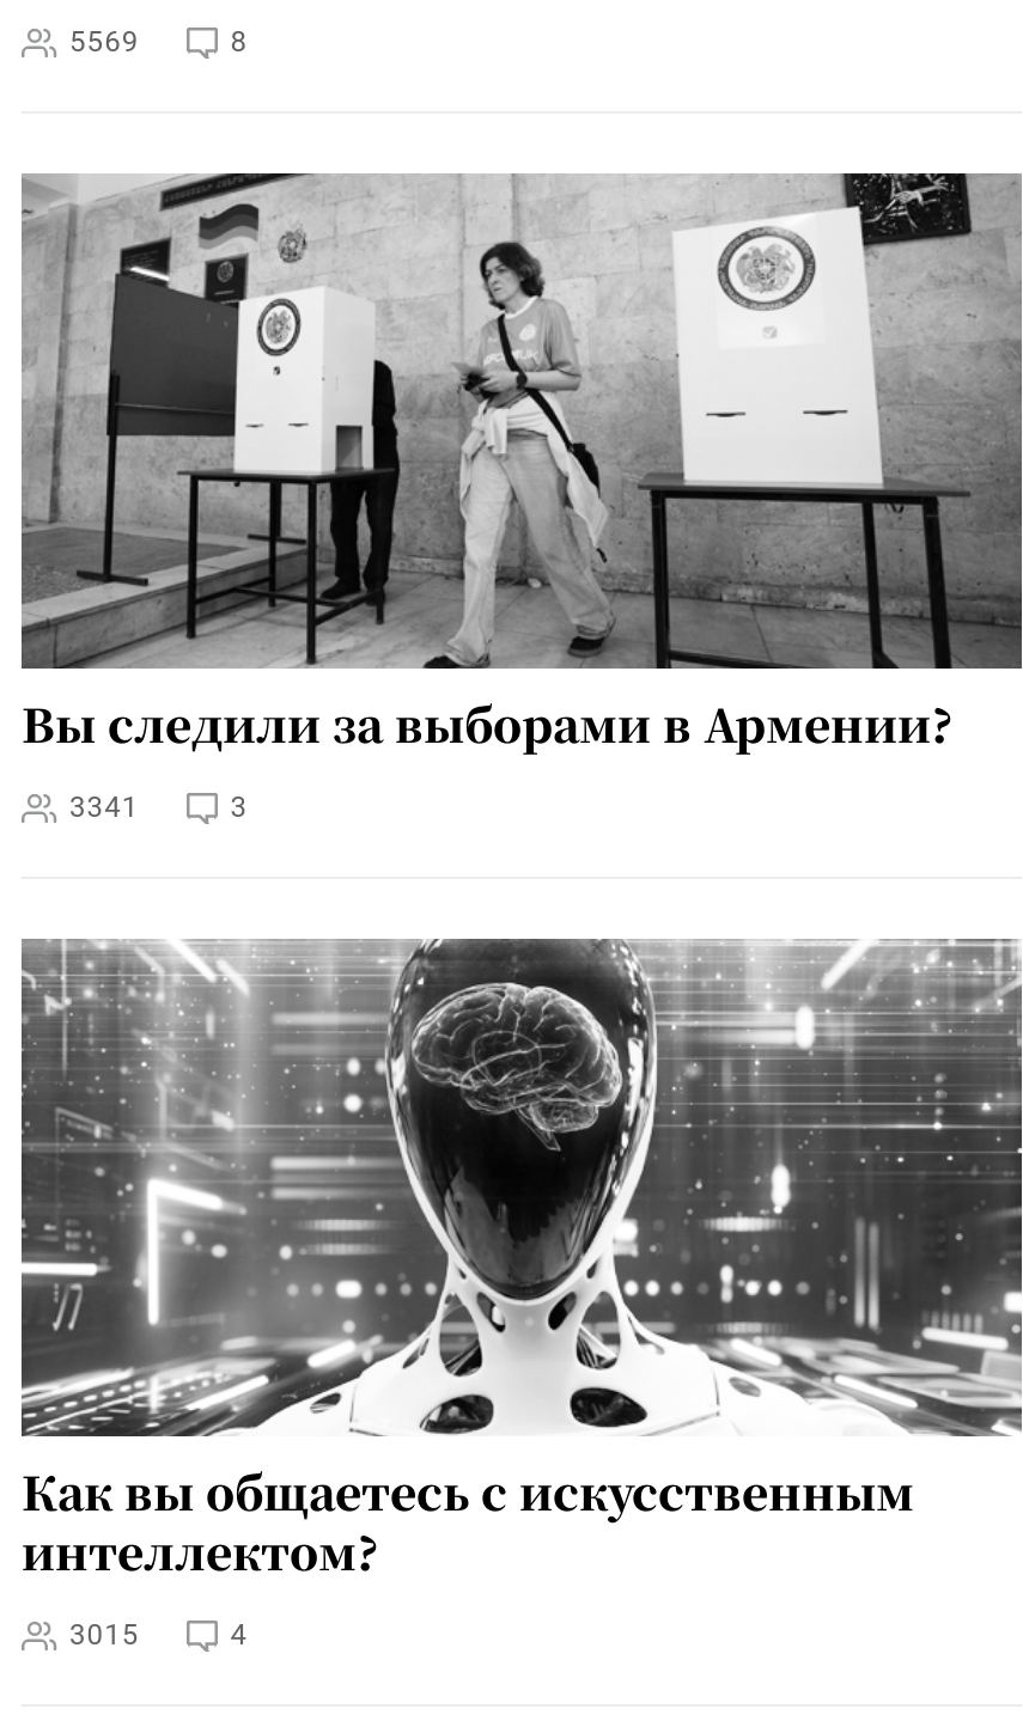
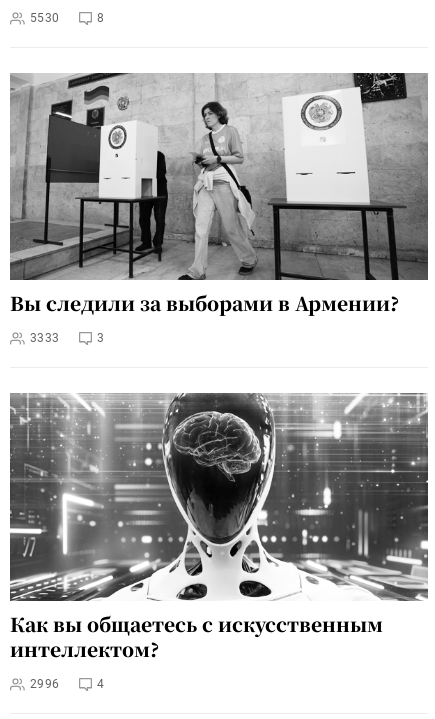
[69,25,139,58] 5569 -> [30,11,59,25] 5530
[69,791,139,825] 3341 -> [30,331,59,345] 3333
[69,1618,139,1651] 3015 -> [30,677,59,691] 2996

